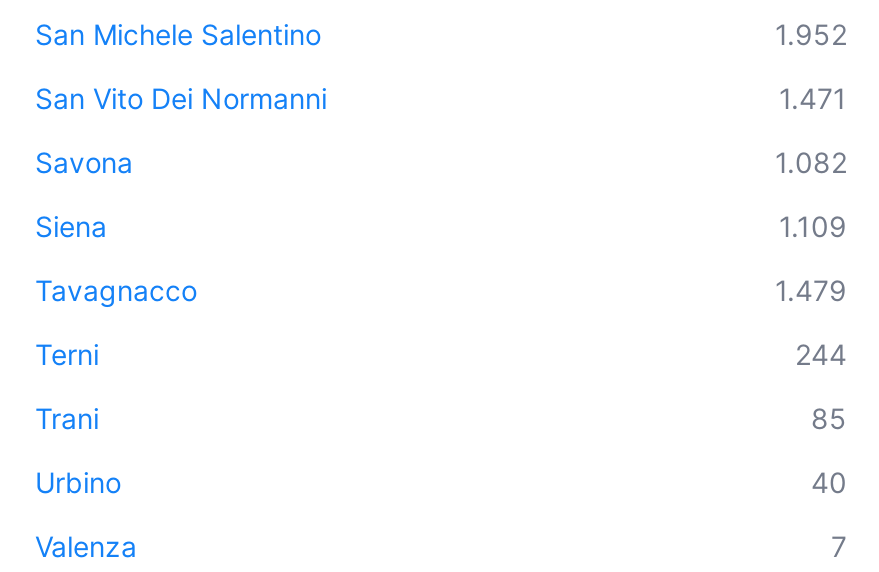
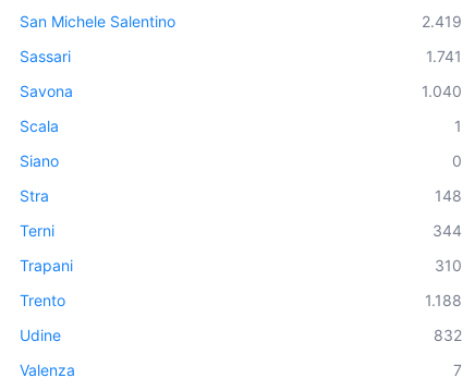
[775,16,847,50] 1.952 -> [422,12,462,30] 2.419
[35,80,847,114] San Vito Dei Normanni | 1.471 -> [20,46,462,65] Sassari | 1.741
[35,144,847,306] 1.082 | Siena | 1.109 | Tavagnacco | 1.479 -> [20,81,462,204] 1.040 | Scala | 1 | Siano | 0 | Stra | 148
[35,336,847,498] 244 | Trani | 85 | Urbino | 40 -> [20,221,462,344] 344 | Trapani | 310 | Trento | 1.188 | Udine | 832

